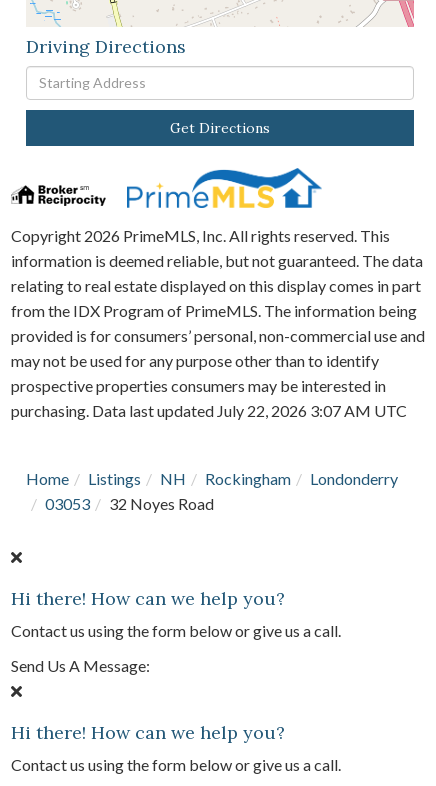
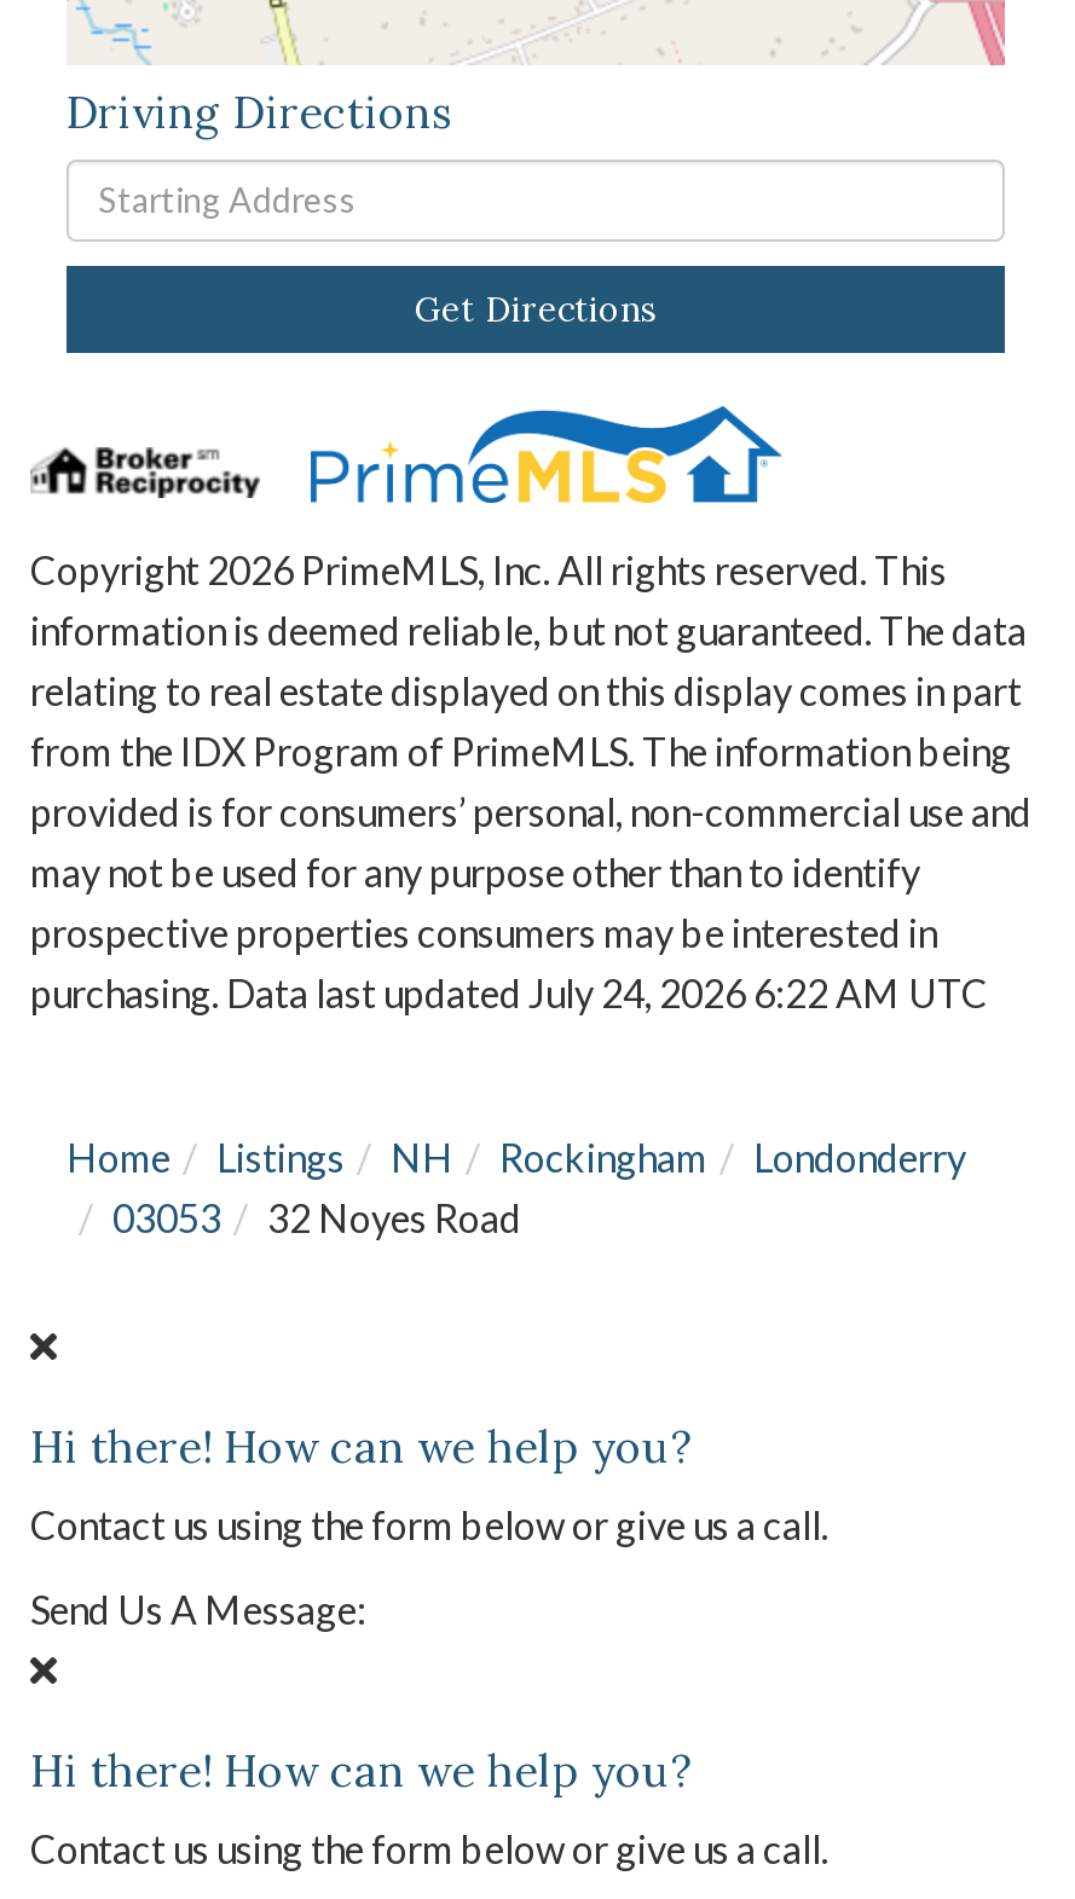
[11,401,407,420] purchasing. Data last updated July 22, 2026 3:07 AM UTC -> [30,969,988,1015] purchasing. Data last updated July 24, 2026 6:22 AM UTC

